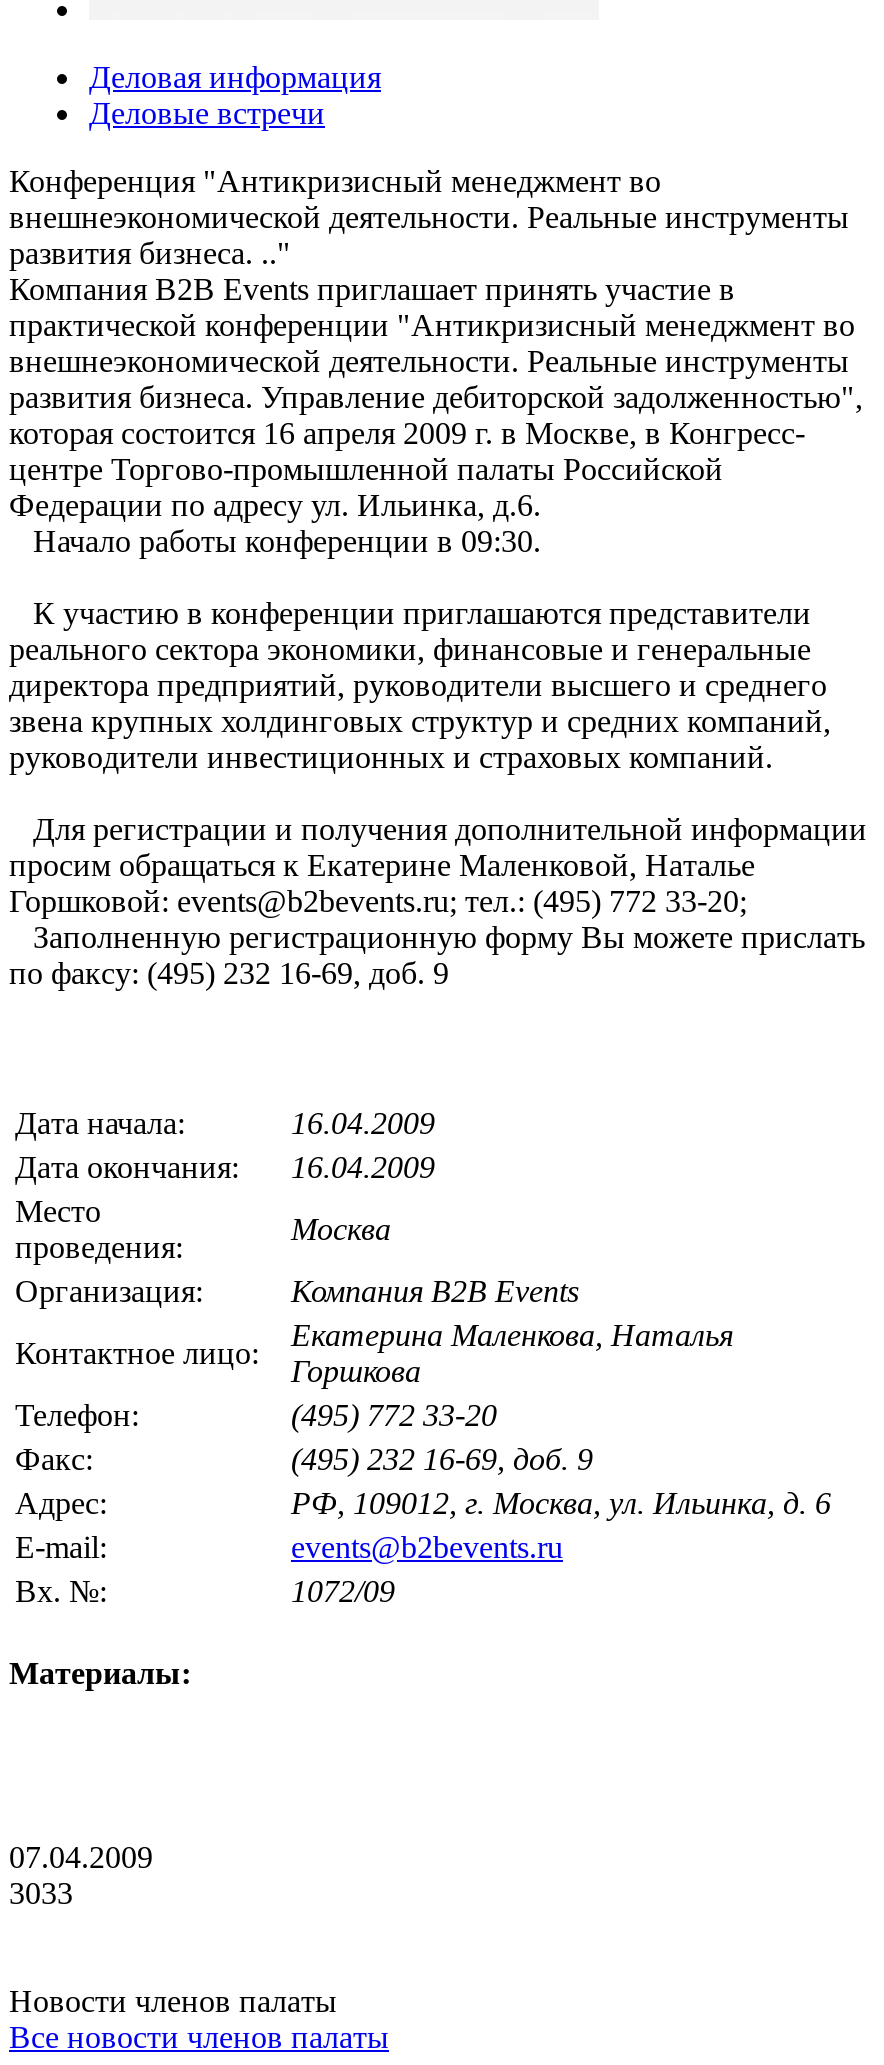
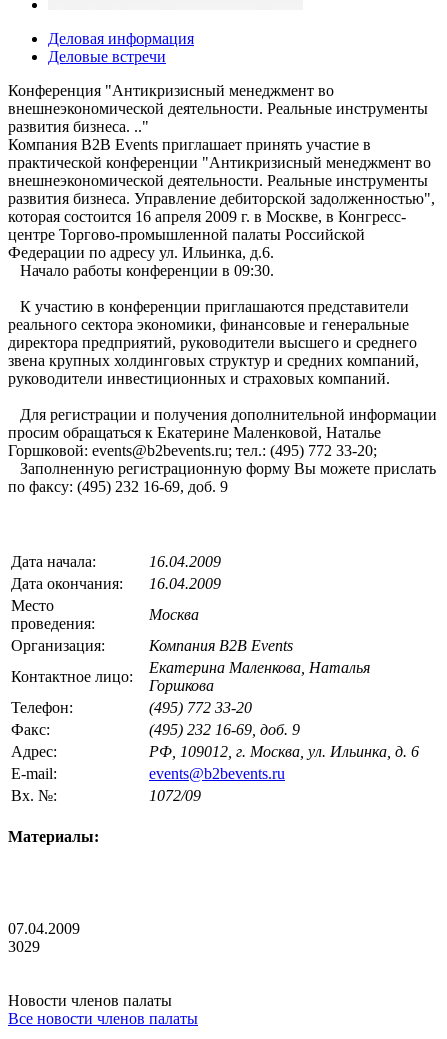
[9,1876,73,1910] 3033 -> [8,938,40,955] 3029

